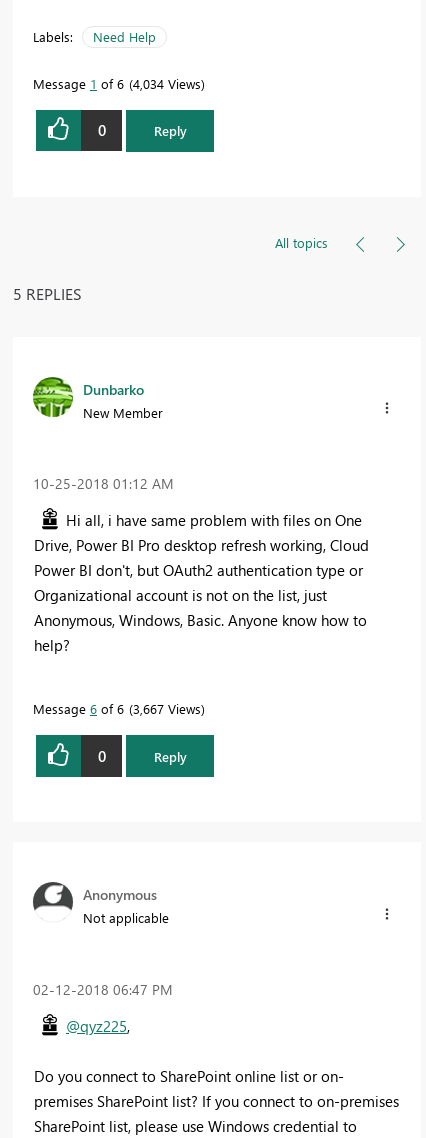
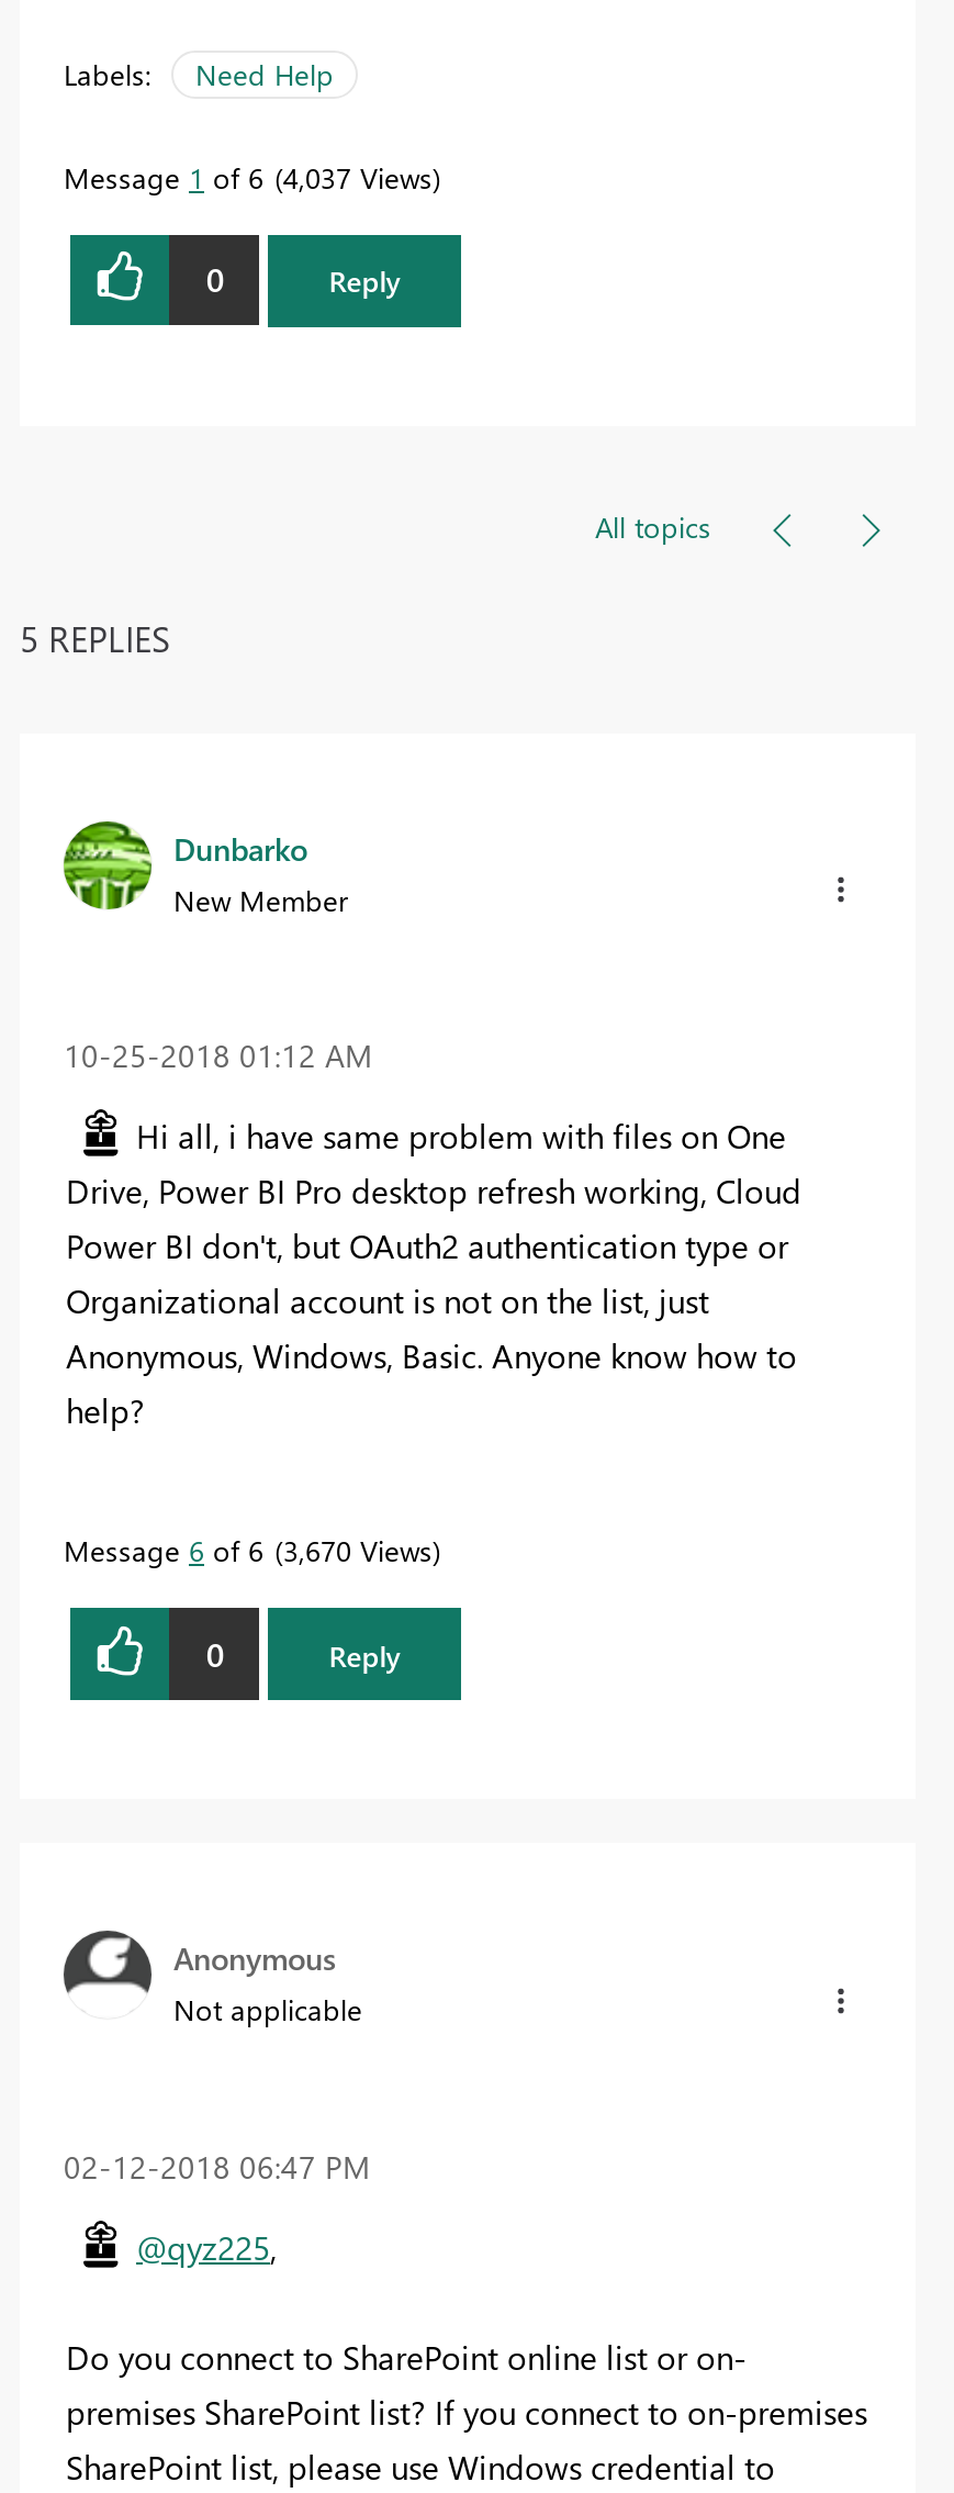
[33,75,201,92] Message 1 of 6 4,034 Views -> [64,157,433,195] Message 1 of 6 4,037 Views
[33,700,201,717] Message 6 of 6 3,667 Views -> [64,1531,433,1569] Message 6 of 6 3,670 Views

